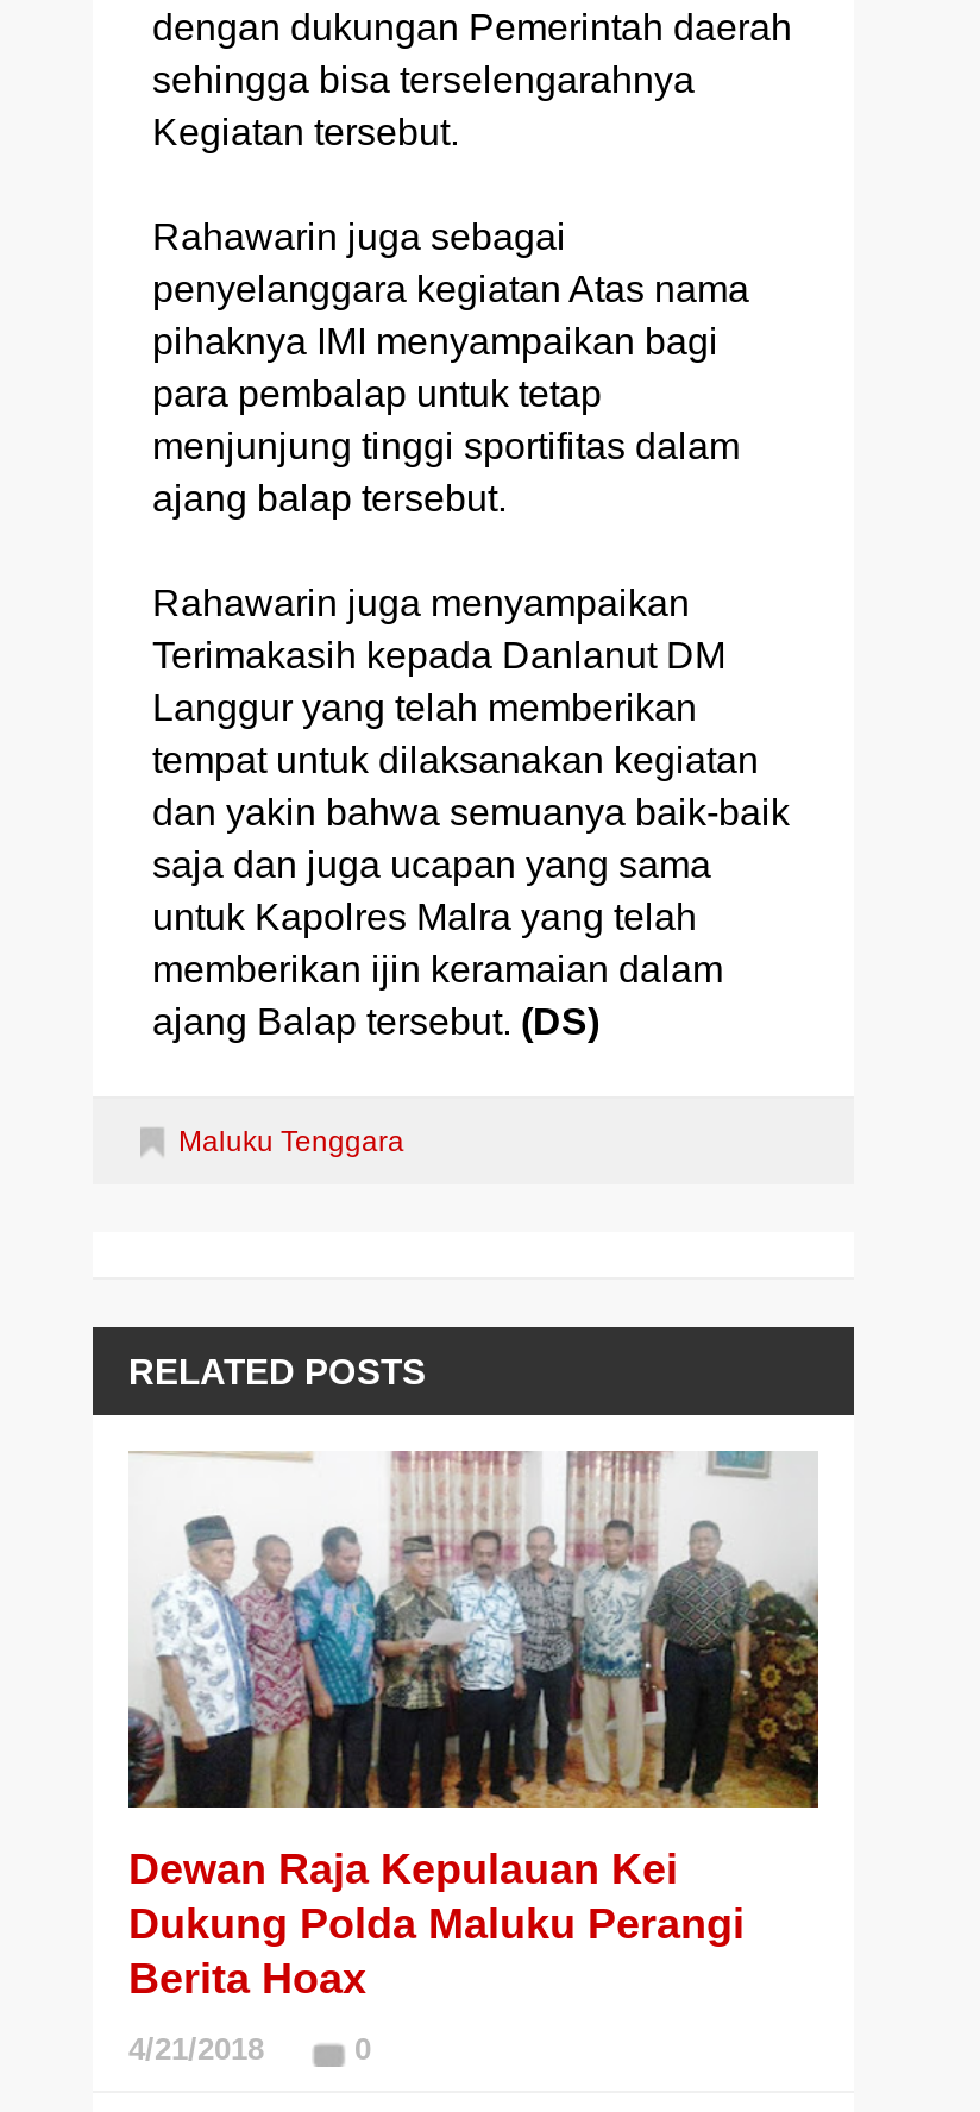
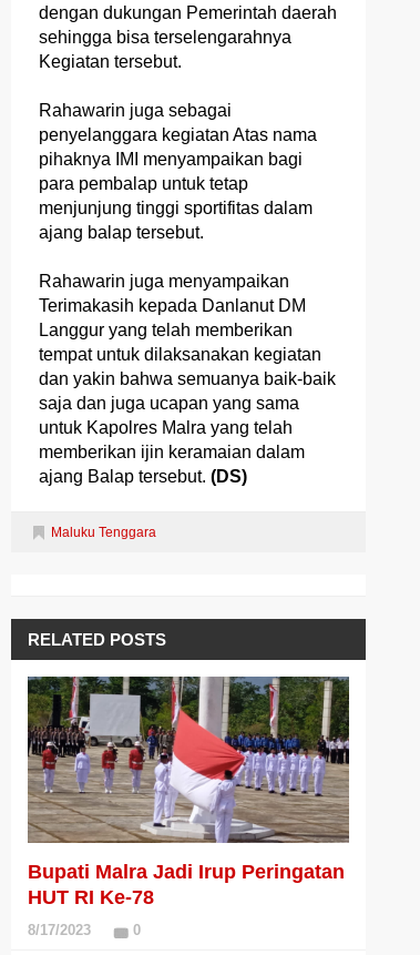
[126,1448,818,2002] [image] | Dewan Raja Kepulauan Kei | Dukung Polda Maluku Perangi | Berita Hoax -> [27,675,350,908] [image] | Bupati Malra Jadi Irup Peringatan | HUT RI Ke-78
[128,2031,264,2067] 4/21/2018 -> [28,922,91,938] 8/17/2023

